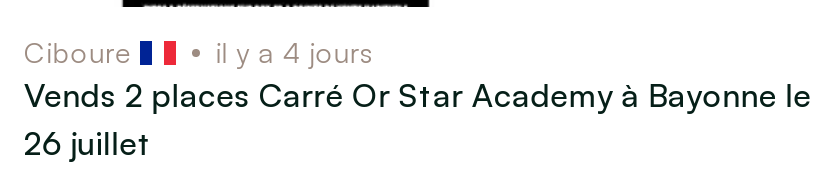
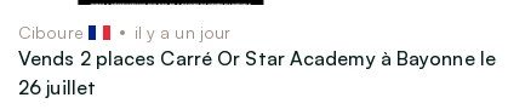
[215,35,374,69] il y a 4 jours -> [134,22,230,42] il y a un jour

